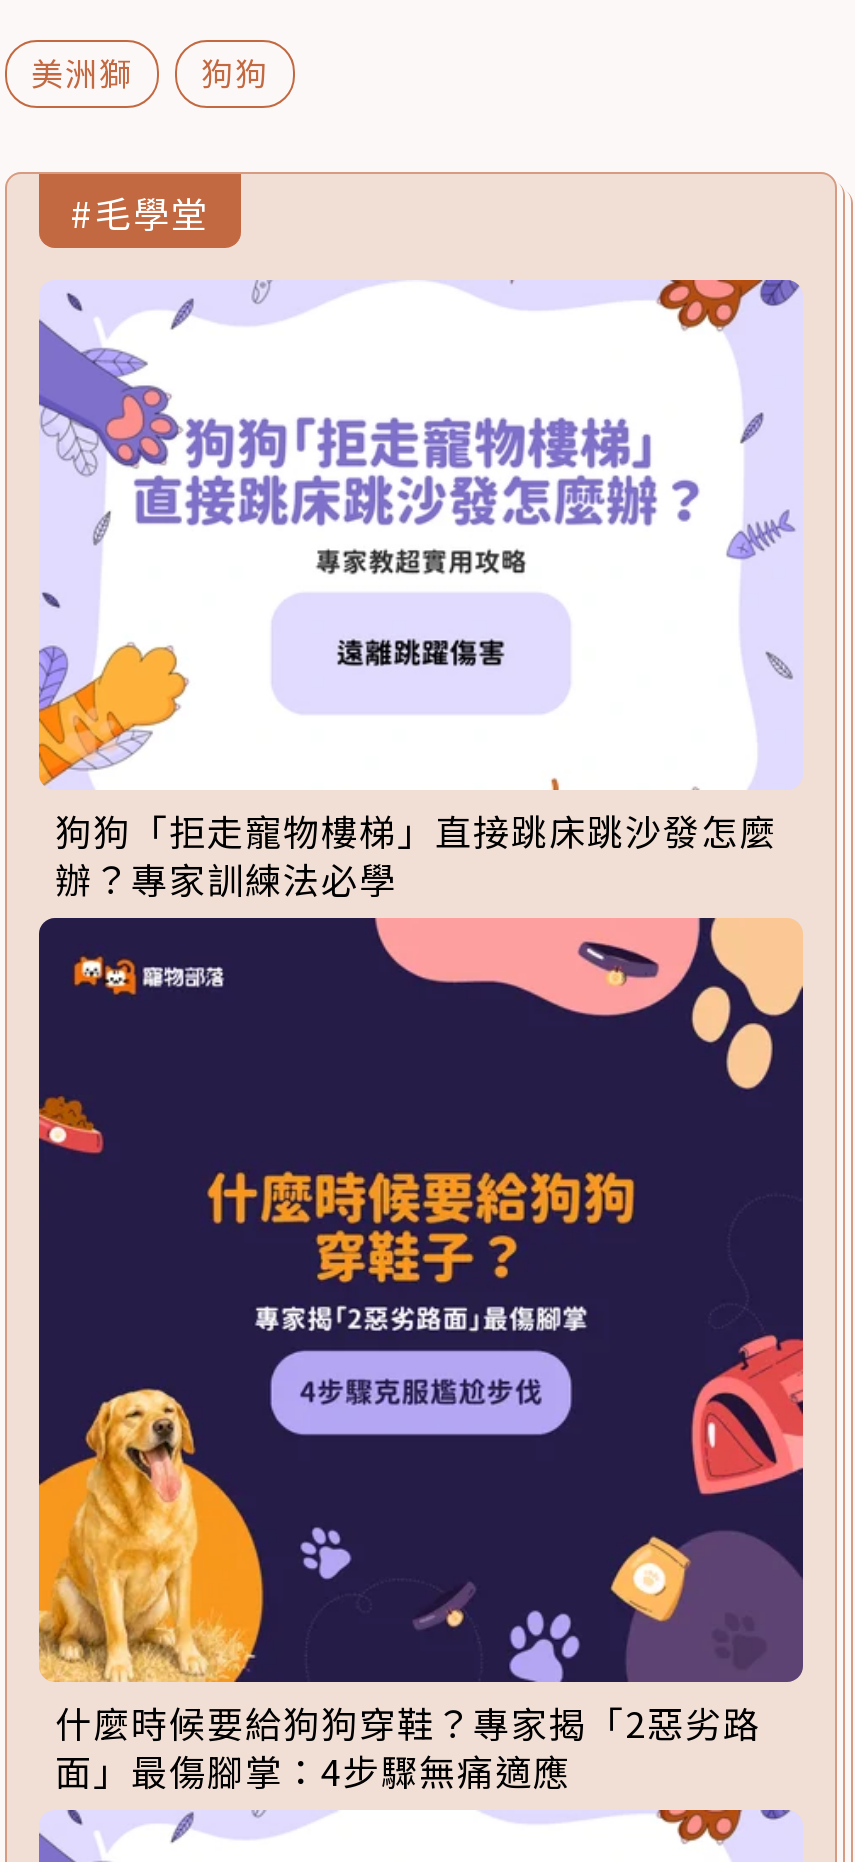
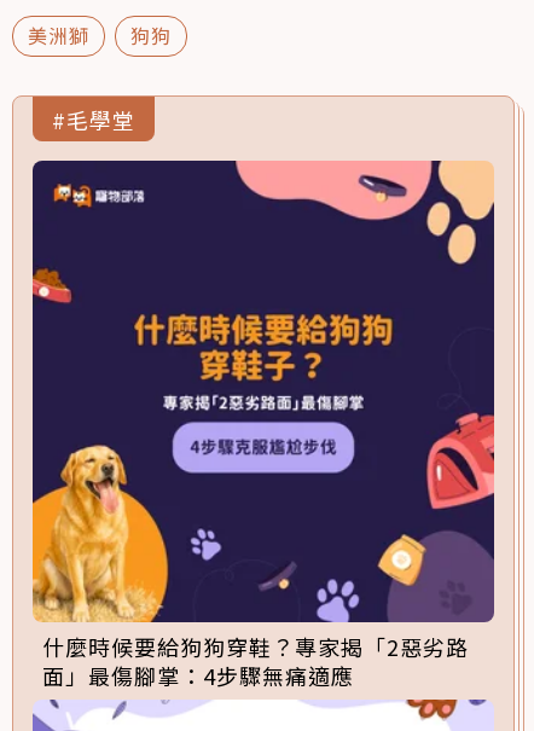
[37,279,803,903] [image] | 狗狗「拒走寵物樓梯」直接跳床跳沙發怎麼 | 辦？專家訓練法必學 -> none

